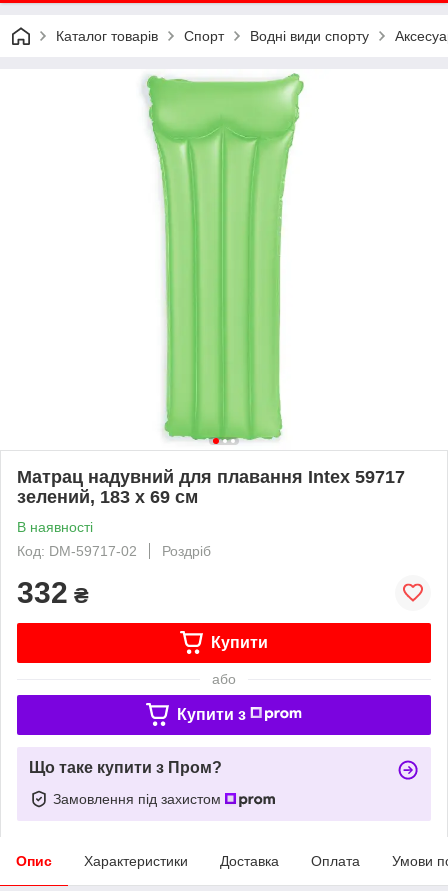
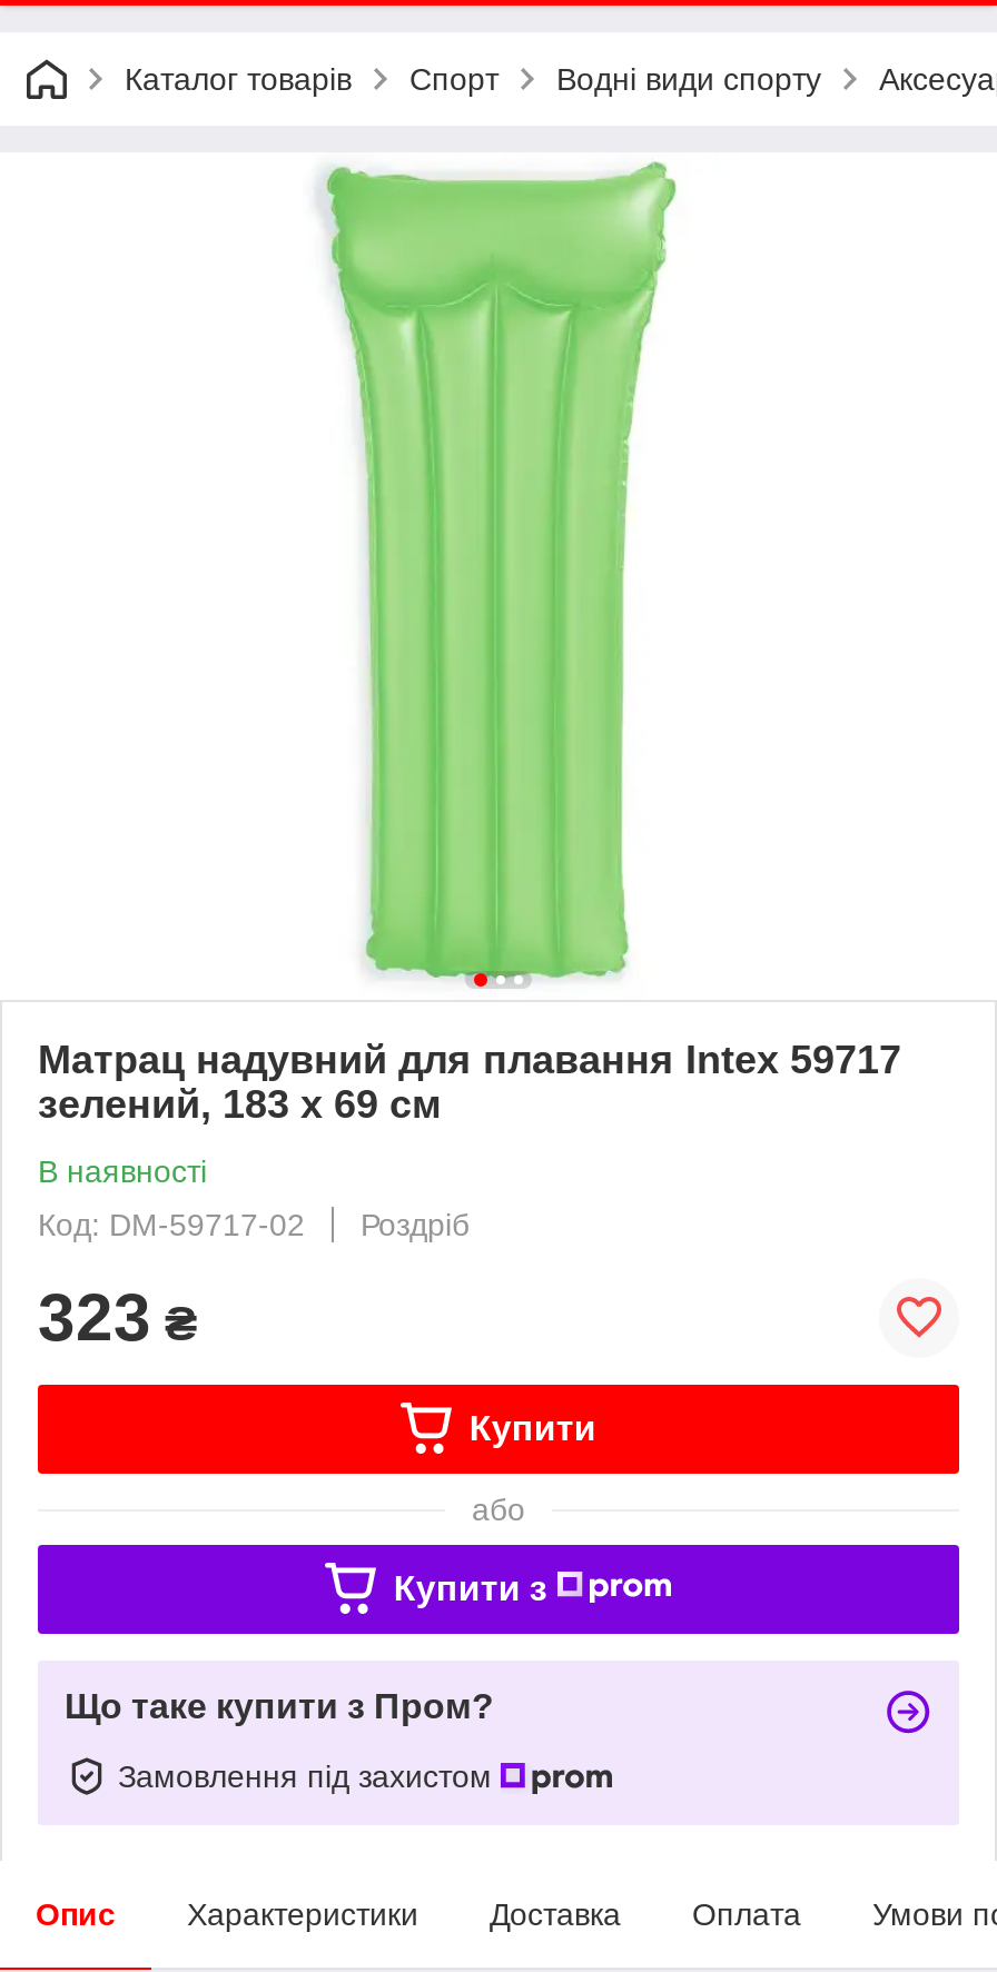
[17,576,89,609] 332 ₴ -> [38,1280,198,1353] 323 ₴

